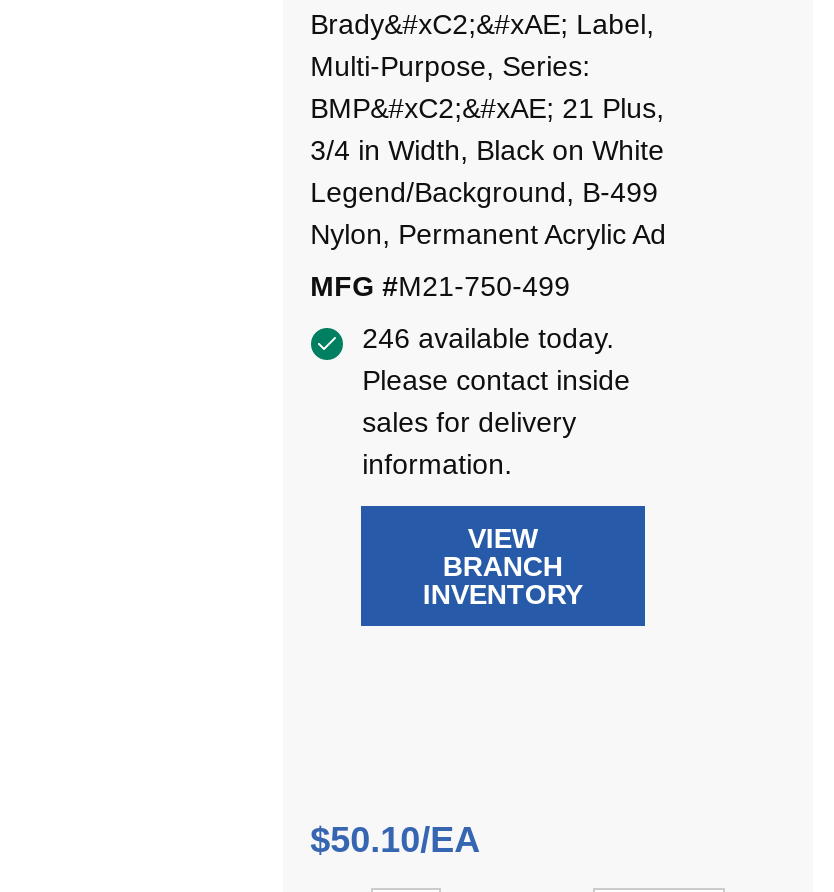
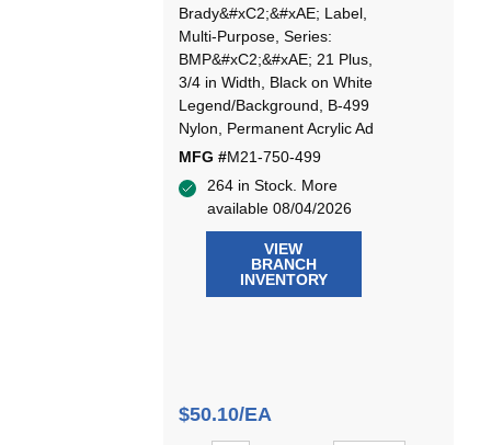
[362,322,630,480] 246 available today. | Please contact inside | sales for delivery | information. -> [207,176,351,217] 264 in Stock. More | available 08/04/2026

